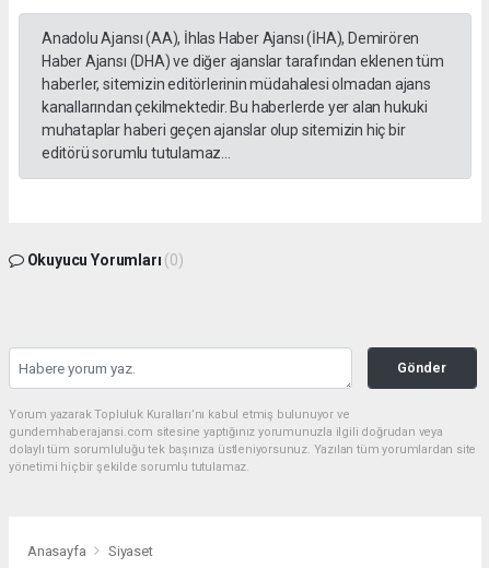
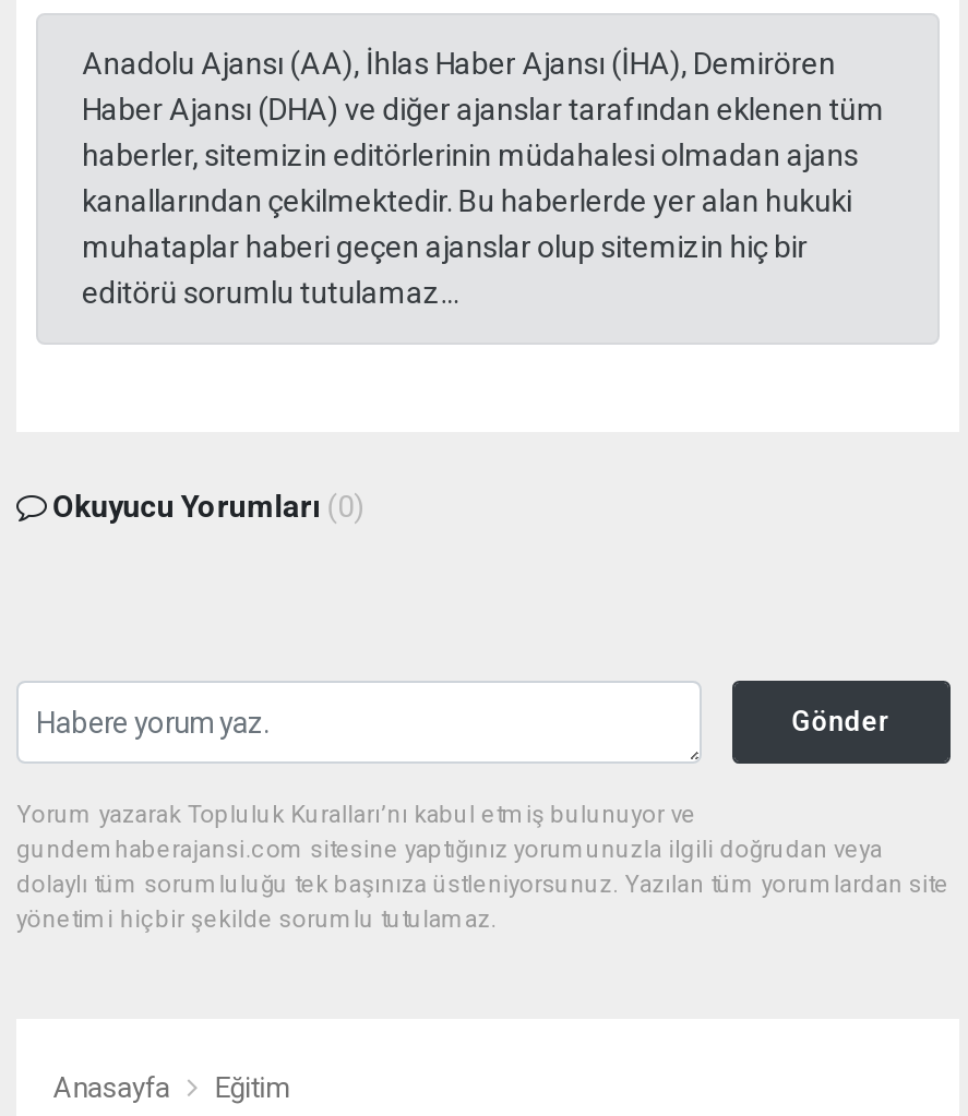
[108,543,153,559] Siyaset -> [215,1071,289,1104] Eğitim

